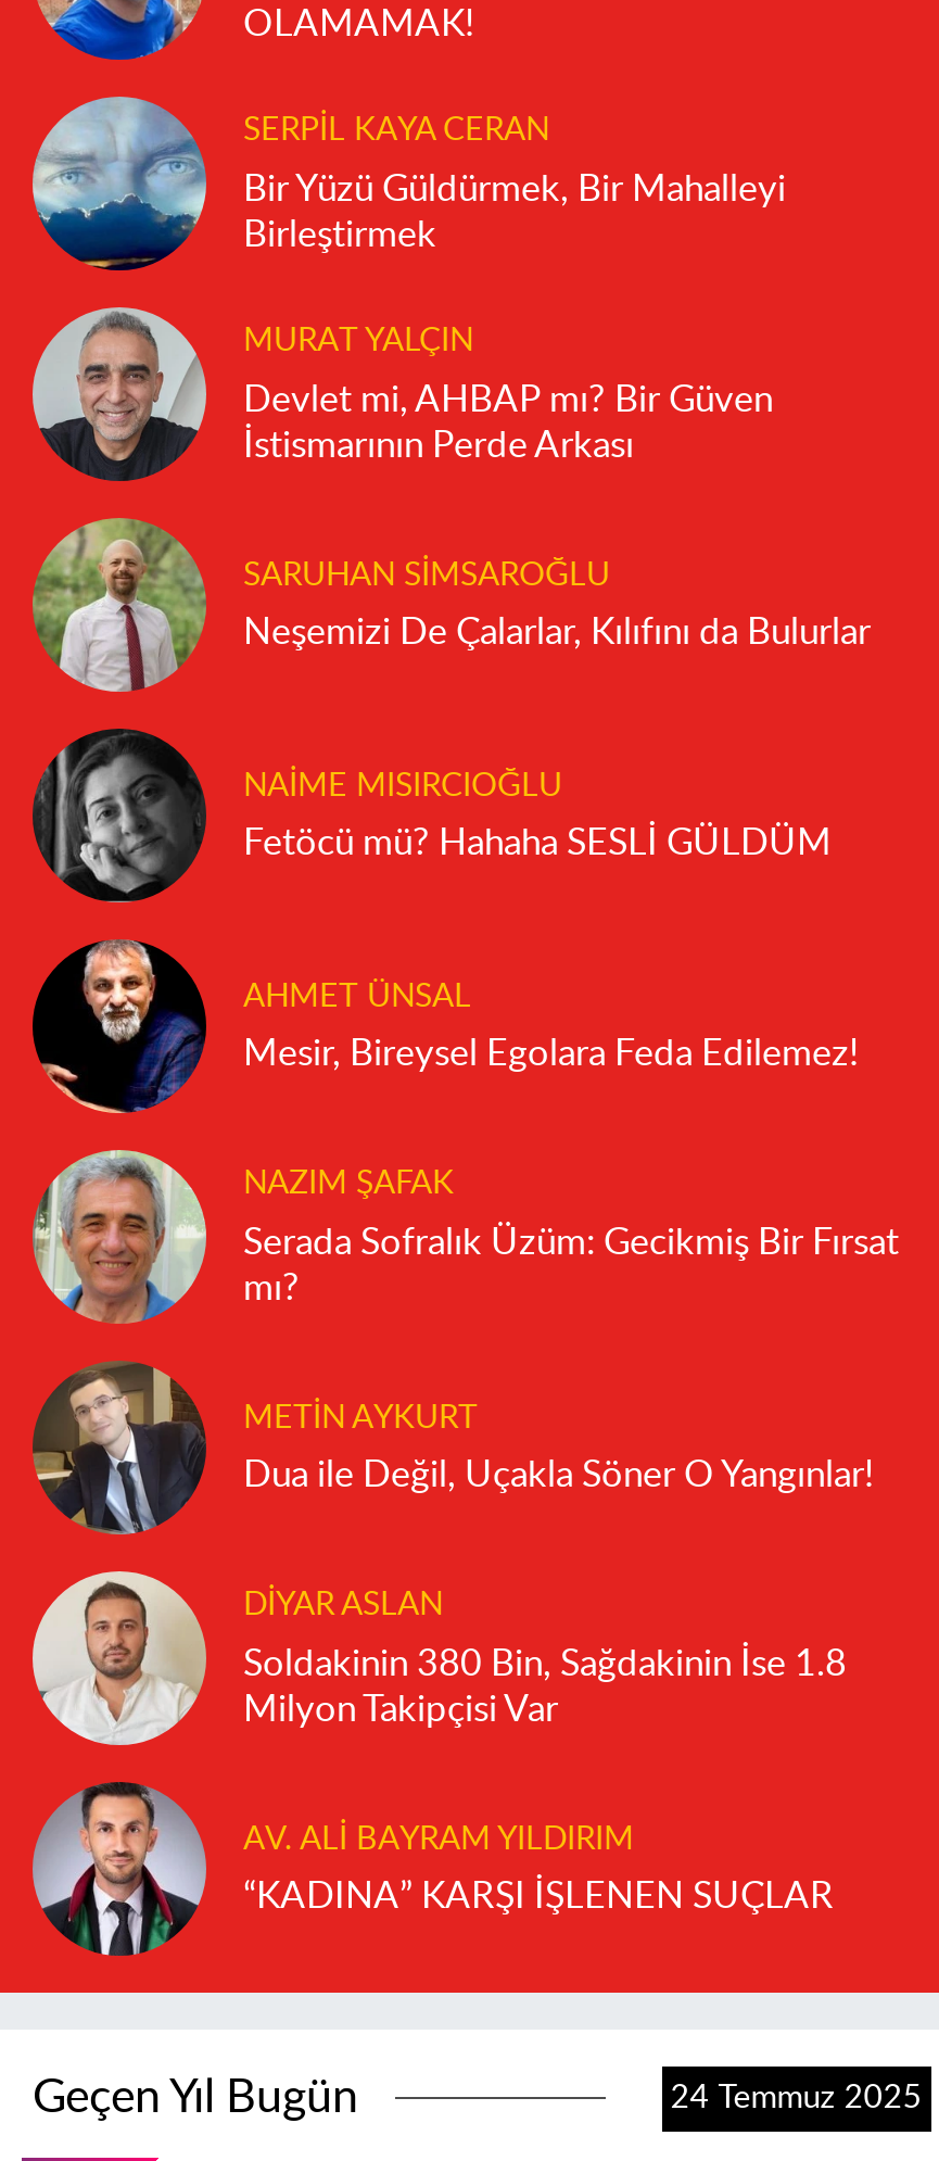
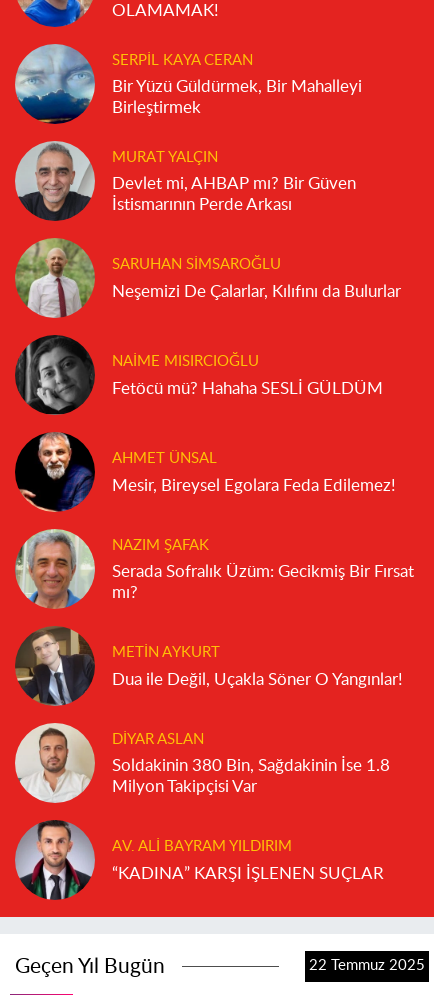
[670,2082,922,2114] 24 Temmuz 2025 -> [309,958,425,973] 22 Temmuz 2025

